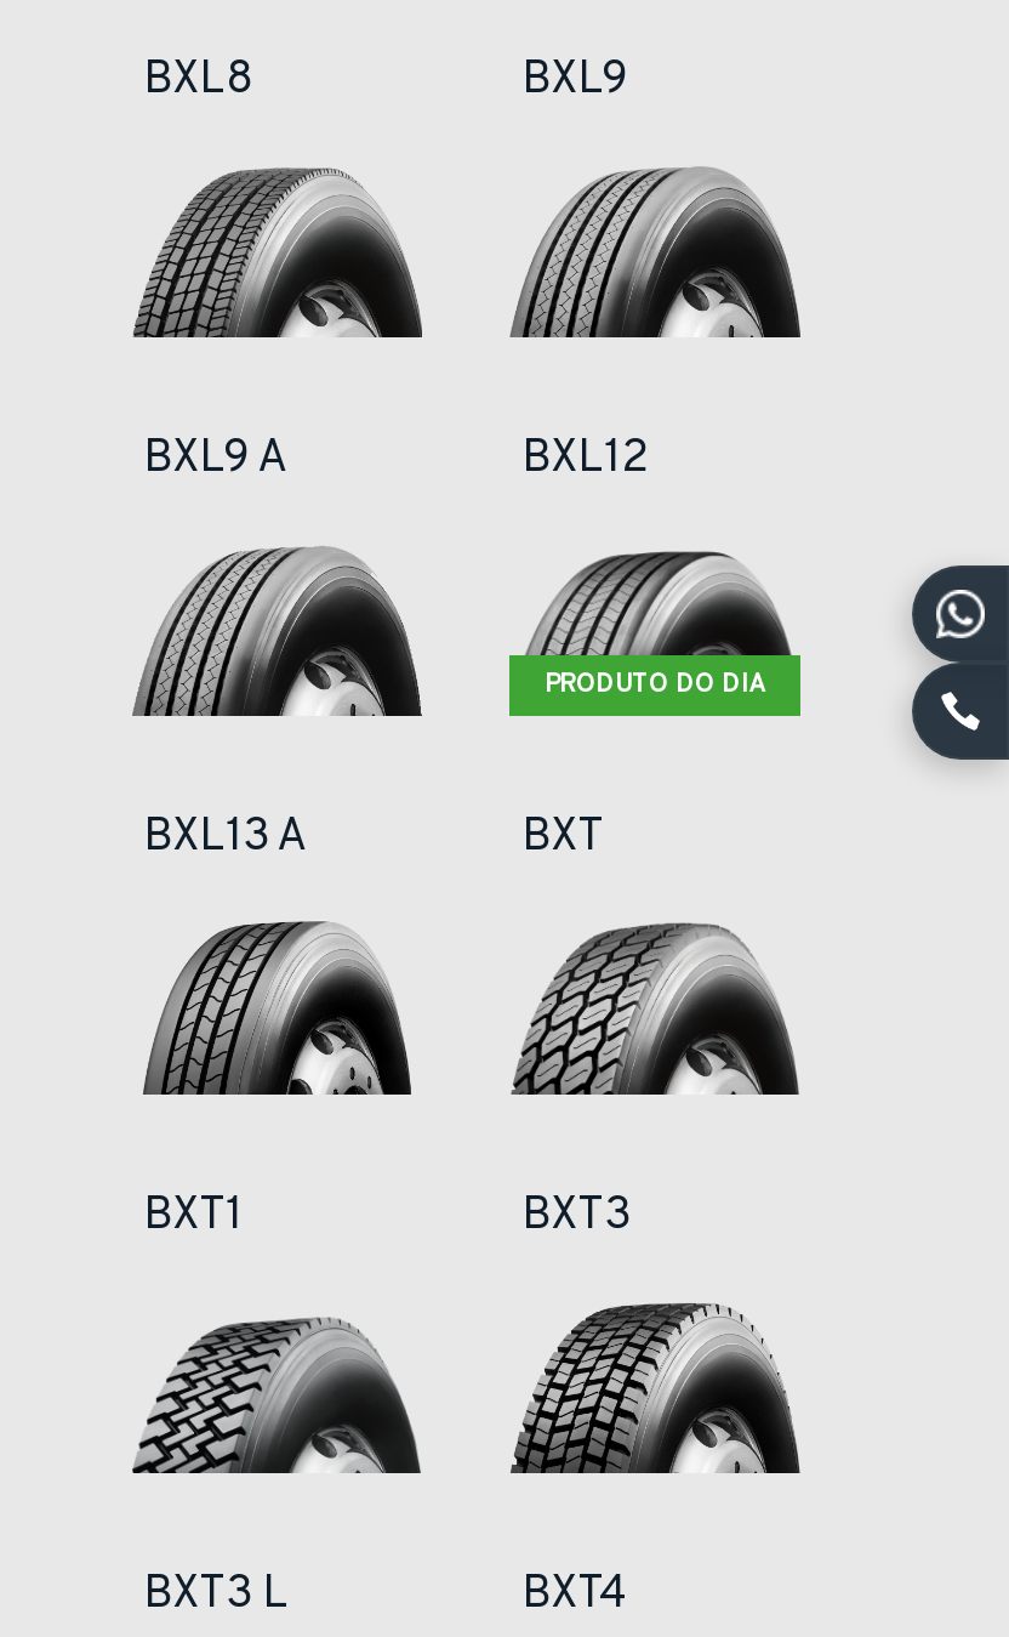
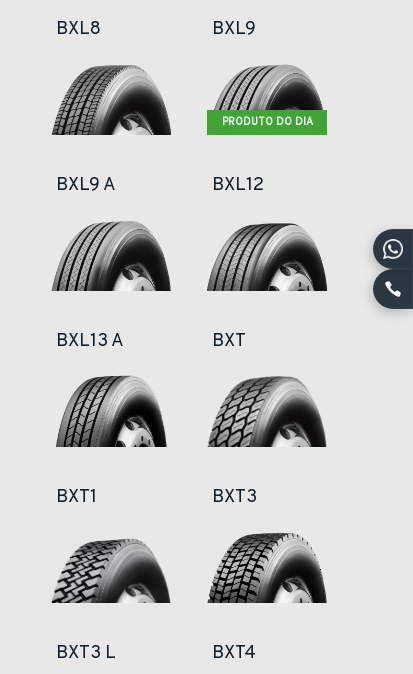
moved [545,670,765,701] -> [221,116,312,129]: PRODUTO DO DIA

